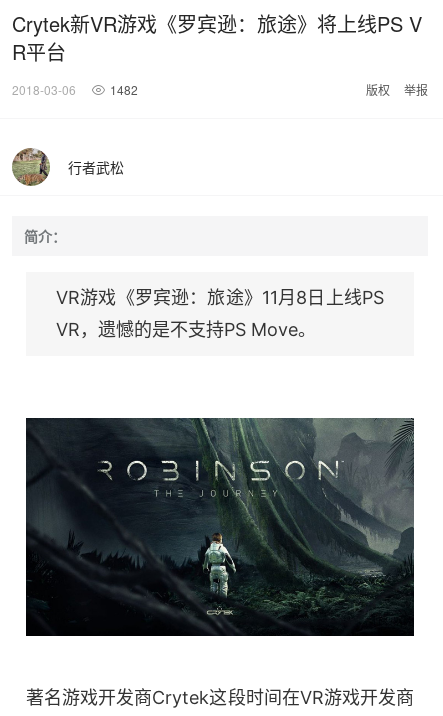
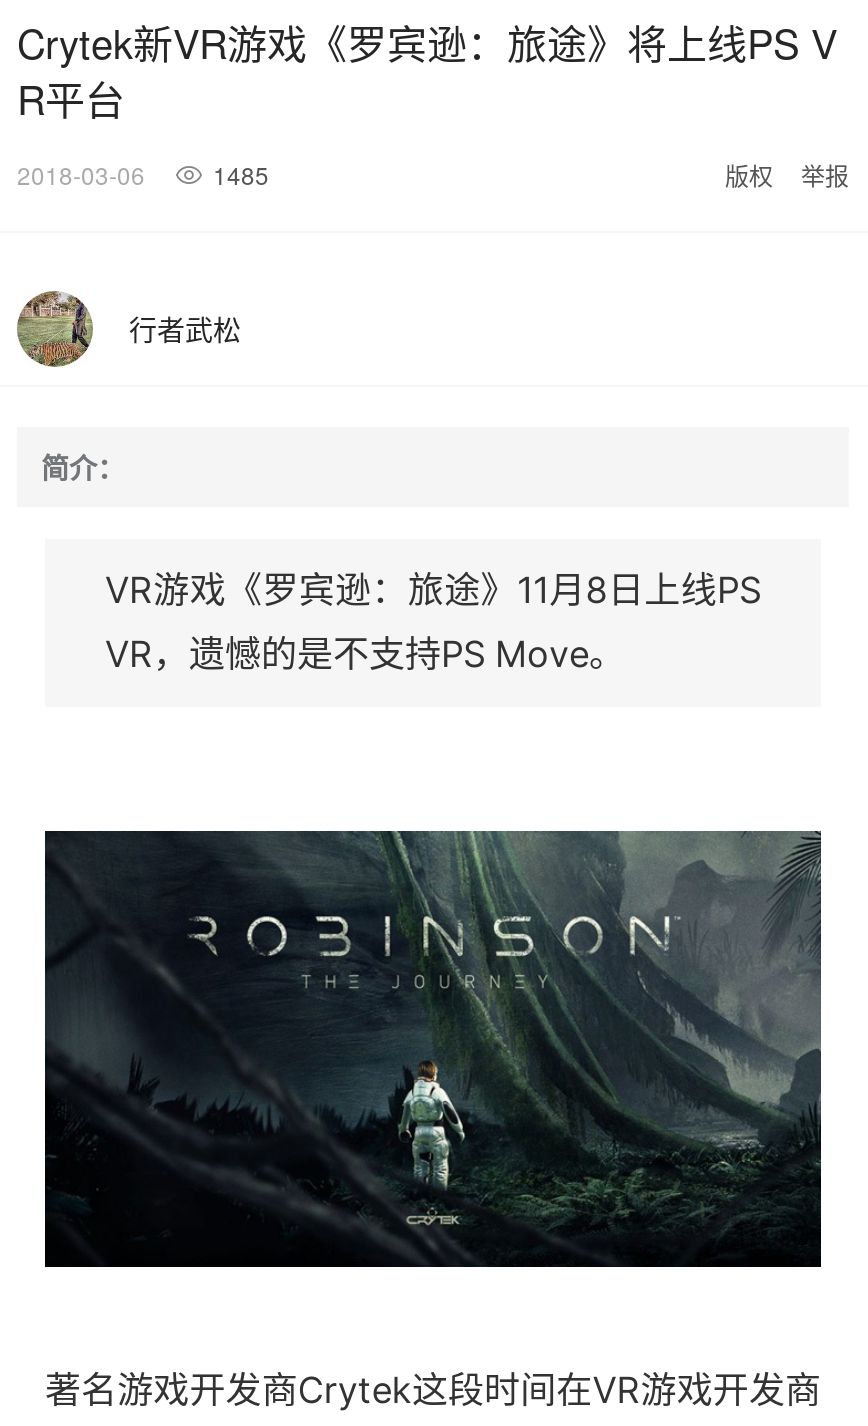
[12,81,138,98] 2018-03-06 1482 -> [17,157,269,191] 2018-03-06 1485

